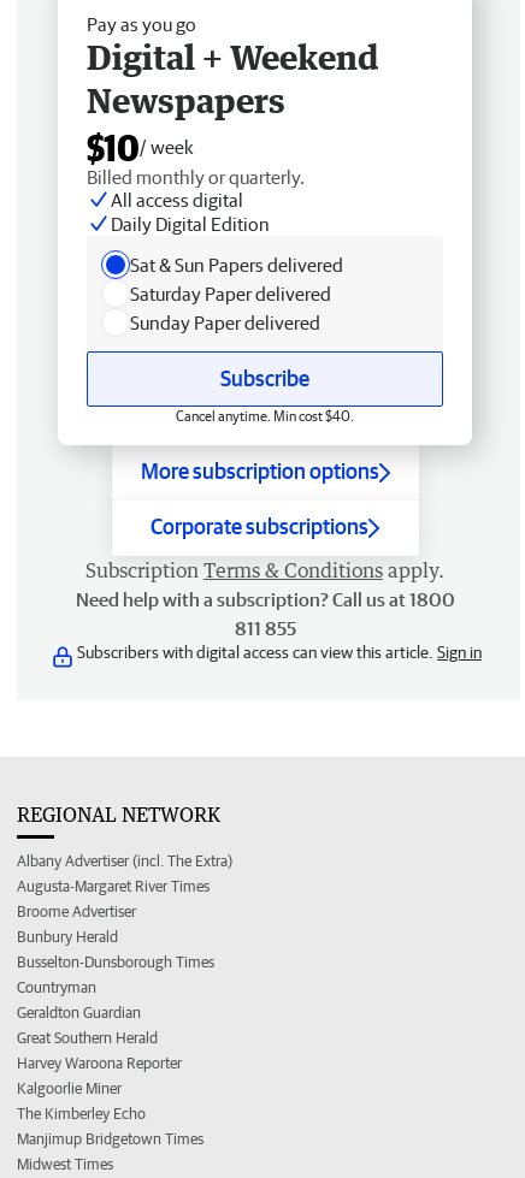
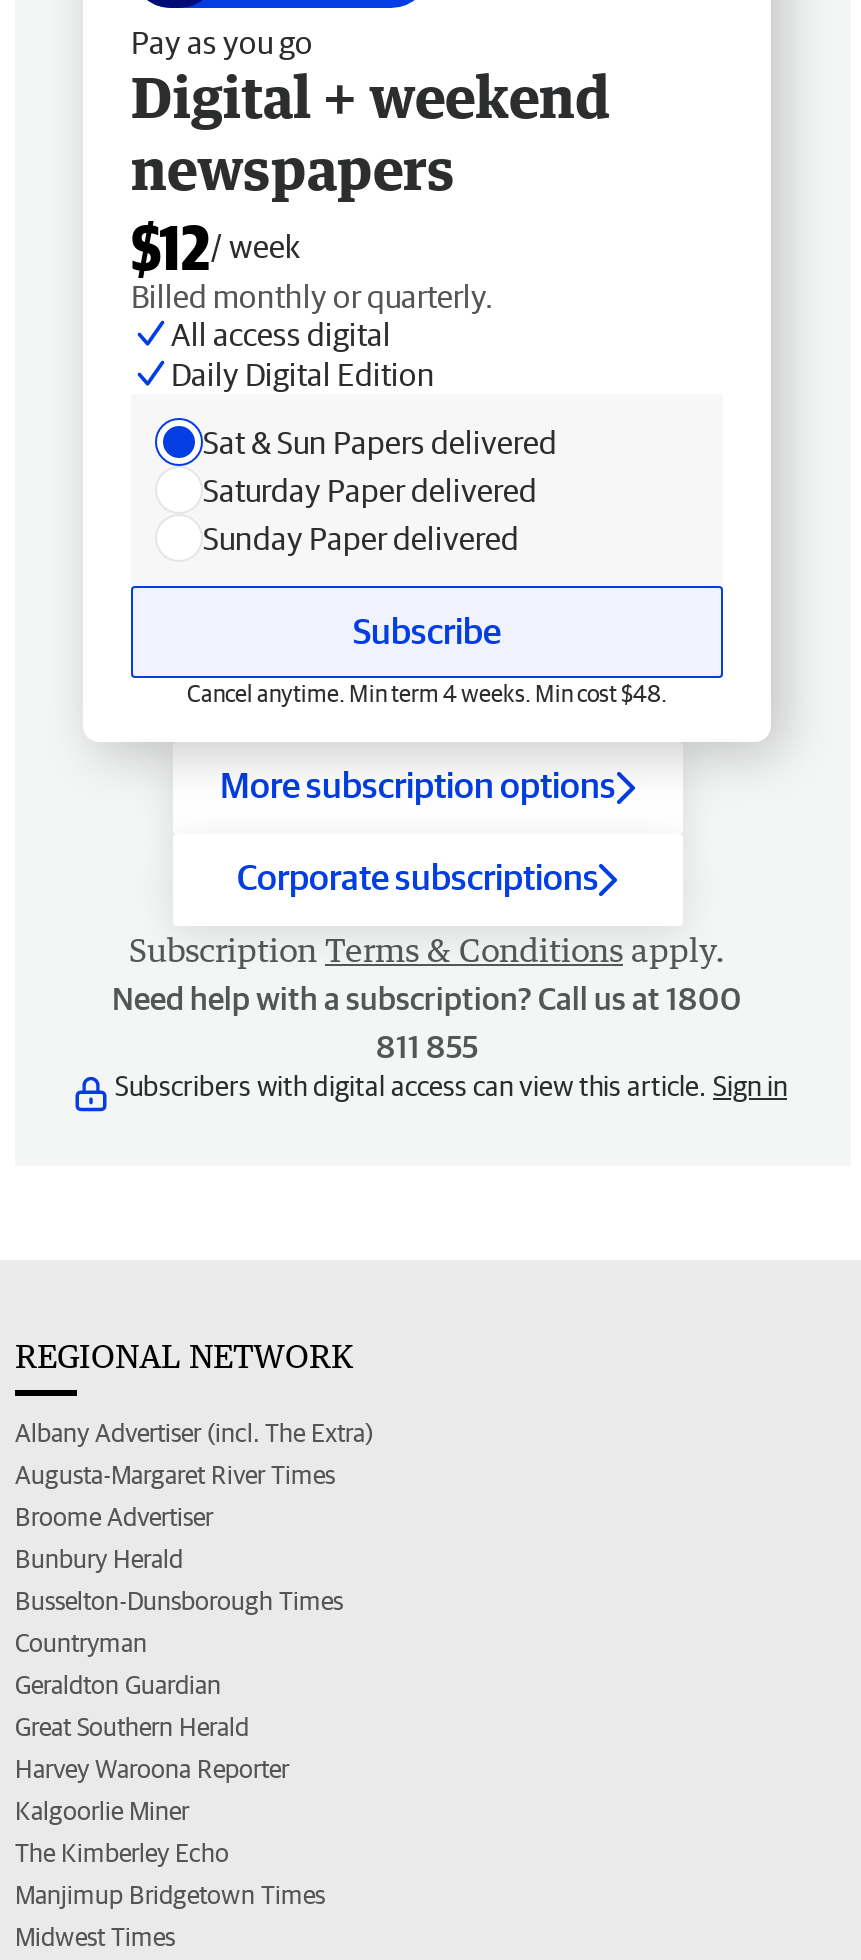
[87,36,379,168] Digital + Weekend | Newspapers | $10/ week -> [131,61,611,281] Digital + weekend | newspapers | $12/ week
[176,407,354,423] Cancel anytime. Min cost $40. -> [187,679,667,705] Cancel anytime. Min term 4 weeks. Min cost $48.

